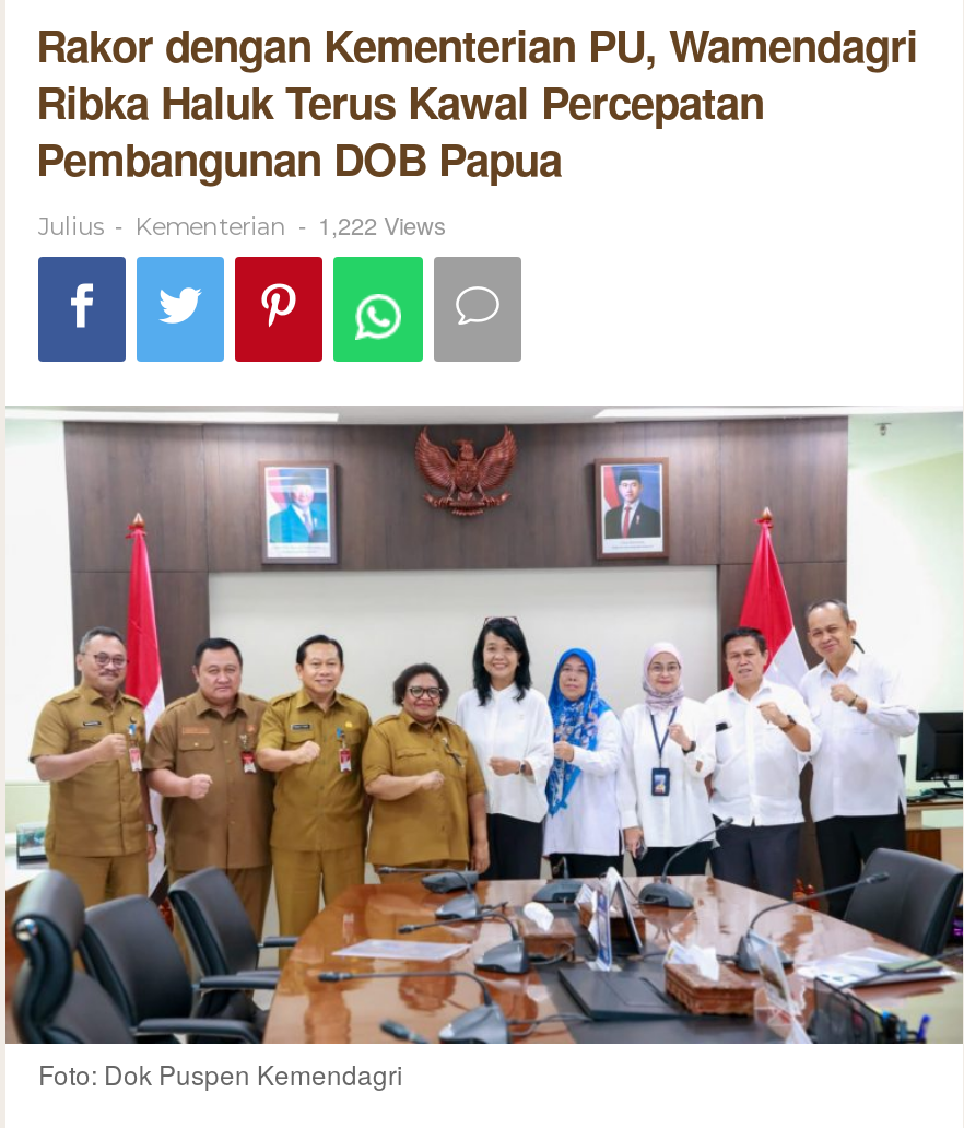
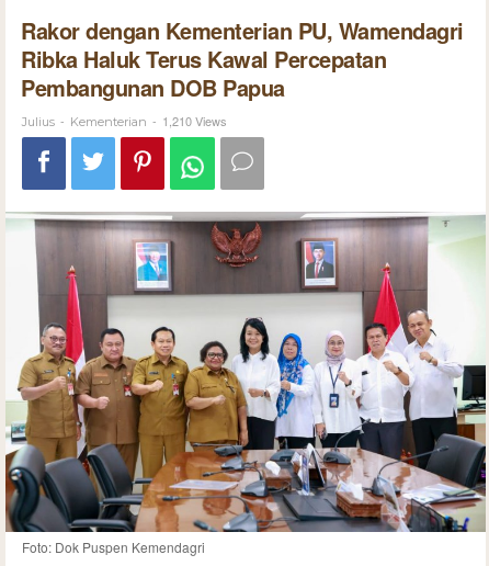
[38,206,447,241] Julius - Kementerian - 1,222 Views -> [22,112,227,129] Julius - Kementerian - 1,210 Views

